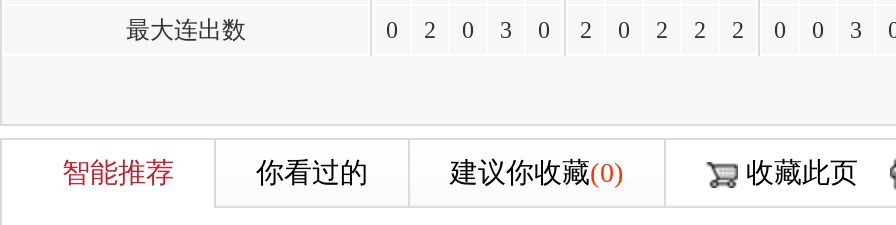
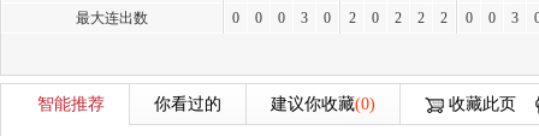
[424,16,436,44] 2 -> [255,10,262,26] 0

